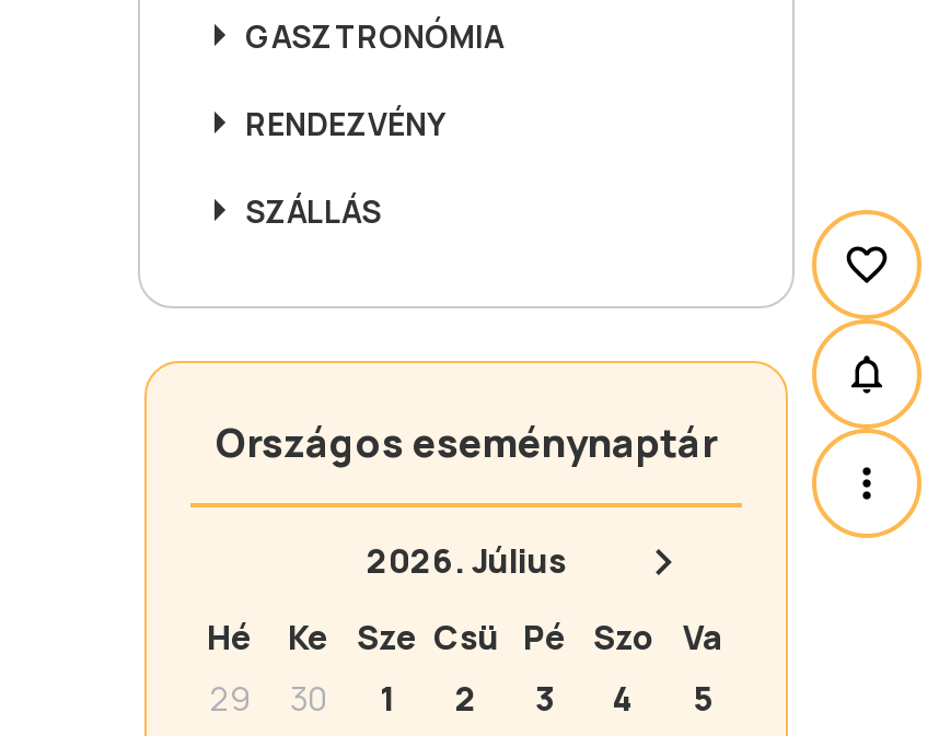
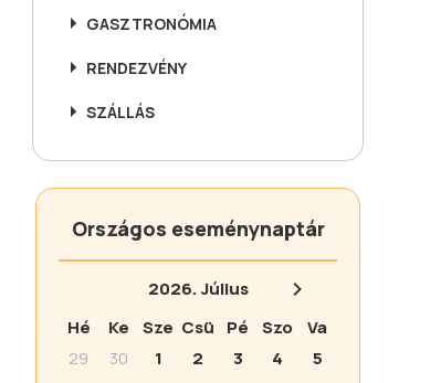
[810,208,924,540] [image] -> none

